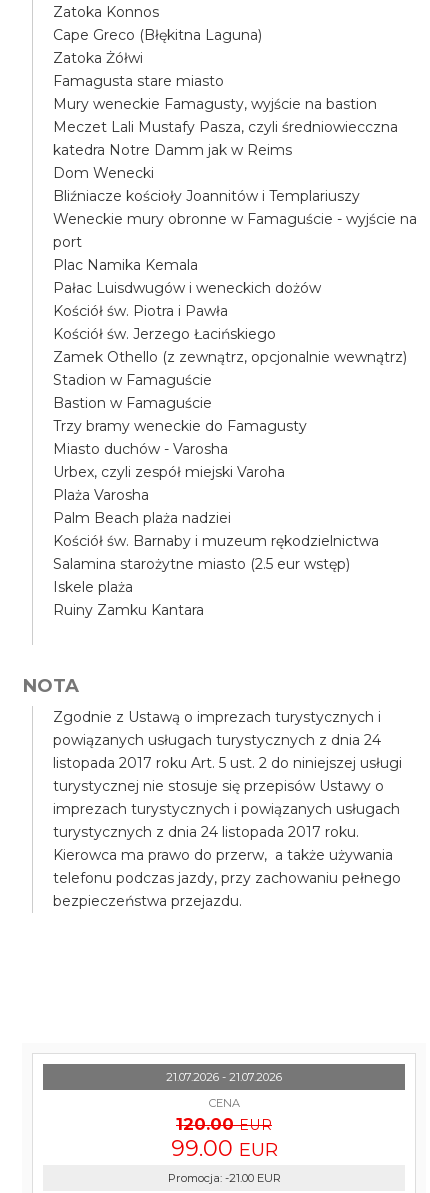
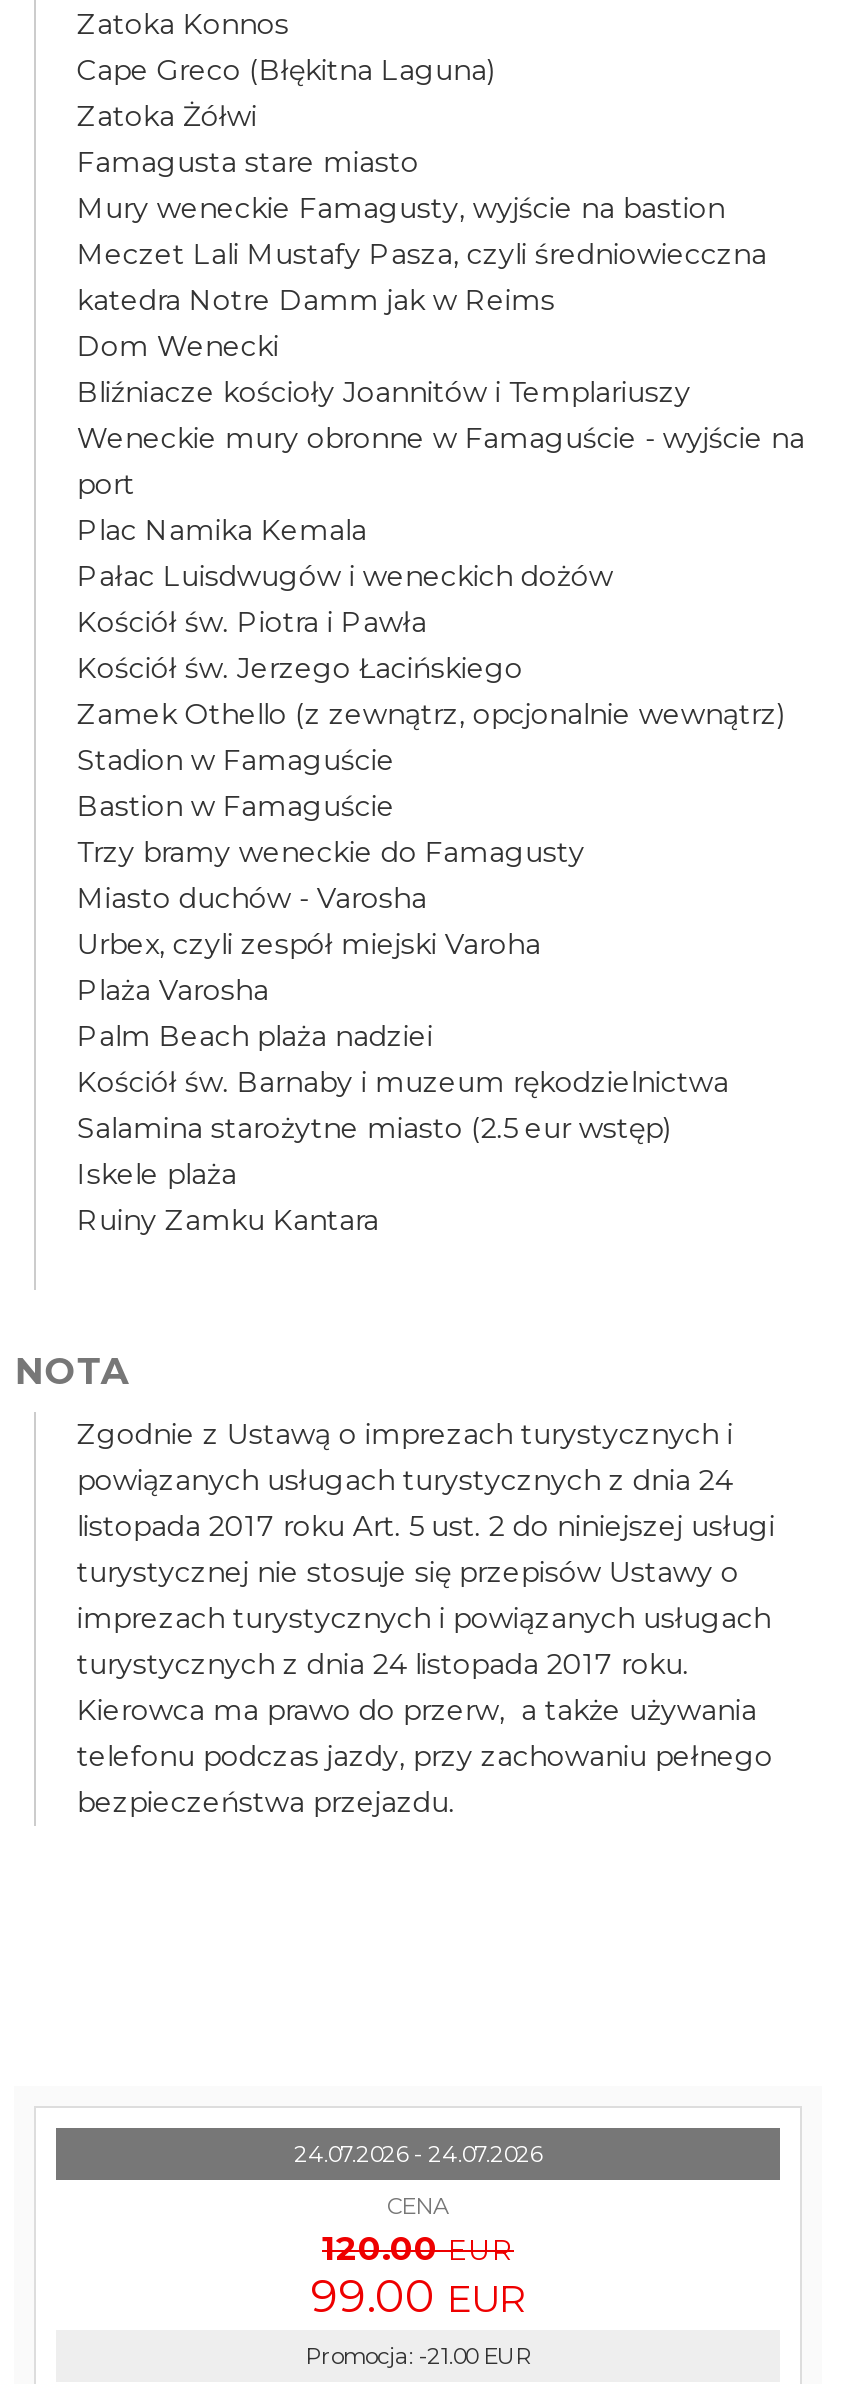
[166,1070,282,1084] 21.07.2026 - 21.07.2026 -> [294,2140,542,2168] 24.07.2026 - 24.07.2026

